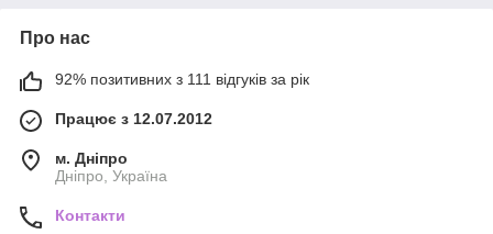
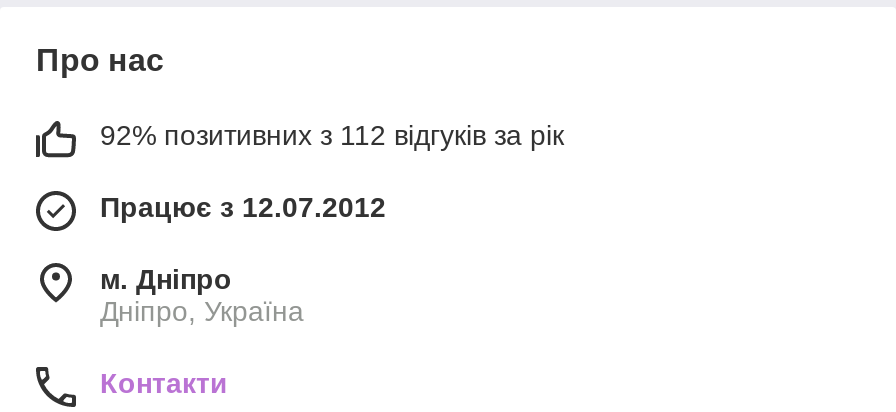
[55,70,309,88] 92% позитивних з 111 відгуків за рік -> [100,119,564,151] 92% позитивних з 112 відгуків за рік

